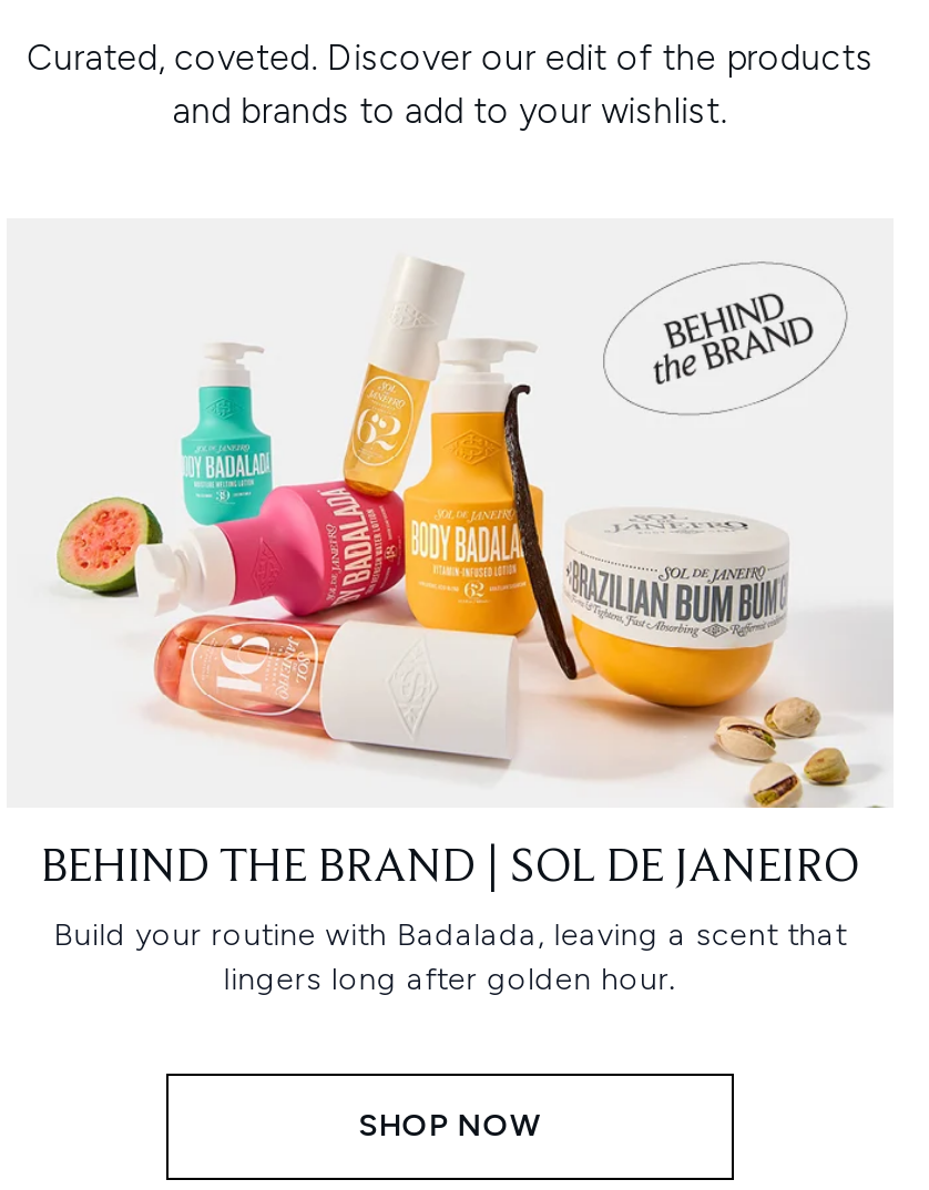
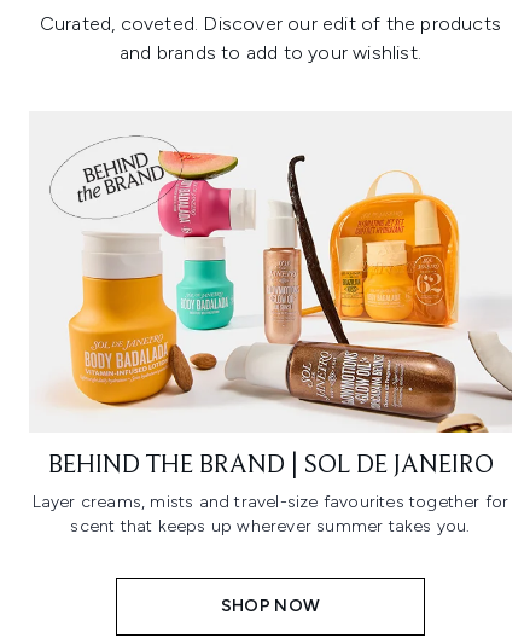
[55,260,894,810] [image] -> [49,135,513,434] [image]
[53,917,847,999] Build your routine with Badalada, leaving a scent that | lingers long after golden hour. -> [32,492,509,537] Layer creams, mists and travel-size favourites together for | scent that keeps up wherever summer takes you.

